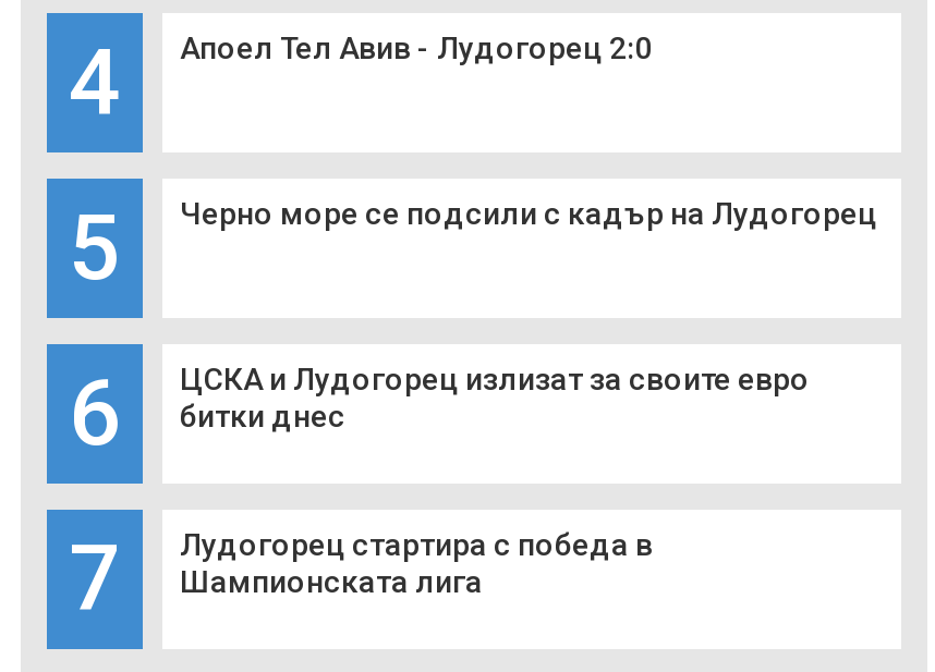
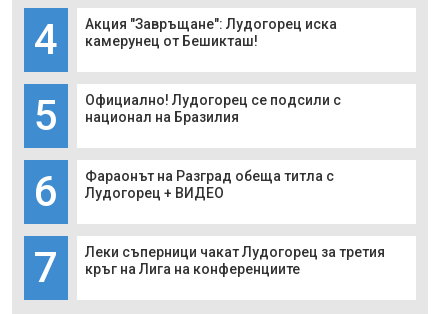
[180,31,653,66] Апоел Тел Авив - Лудогорец 2:0 -> [85,16,337,49] Акция "Завръщане": Лудогорец иска | камерунец от Бешикташ!
[180,196,877,231] Черно море се подсили с кадър на Лудогорец -> [85,92,341,125] Официално! Лудогорец се подсили с | национал на Бразилия
[180,362,810,434] ЦСКА и Лудогорец излизат за своите евро | битки днес -> [85,168,334,201] Фараонът на Разград обеща титла с | Лудогорец + ВИДЕО
[180,528,653,599] Лудогорец стартира с победа в | Шампионската лига -> [85,244,385,277] Леки съперници чакат Лудогорец за третия | кръг на Лига на конференциите

